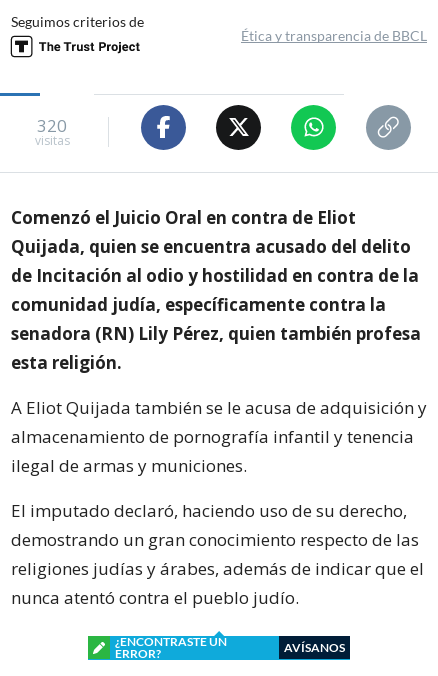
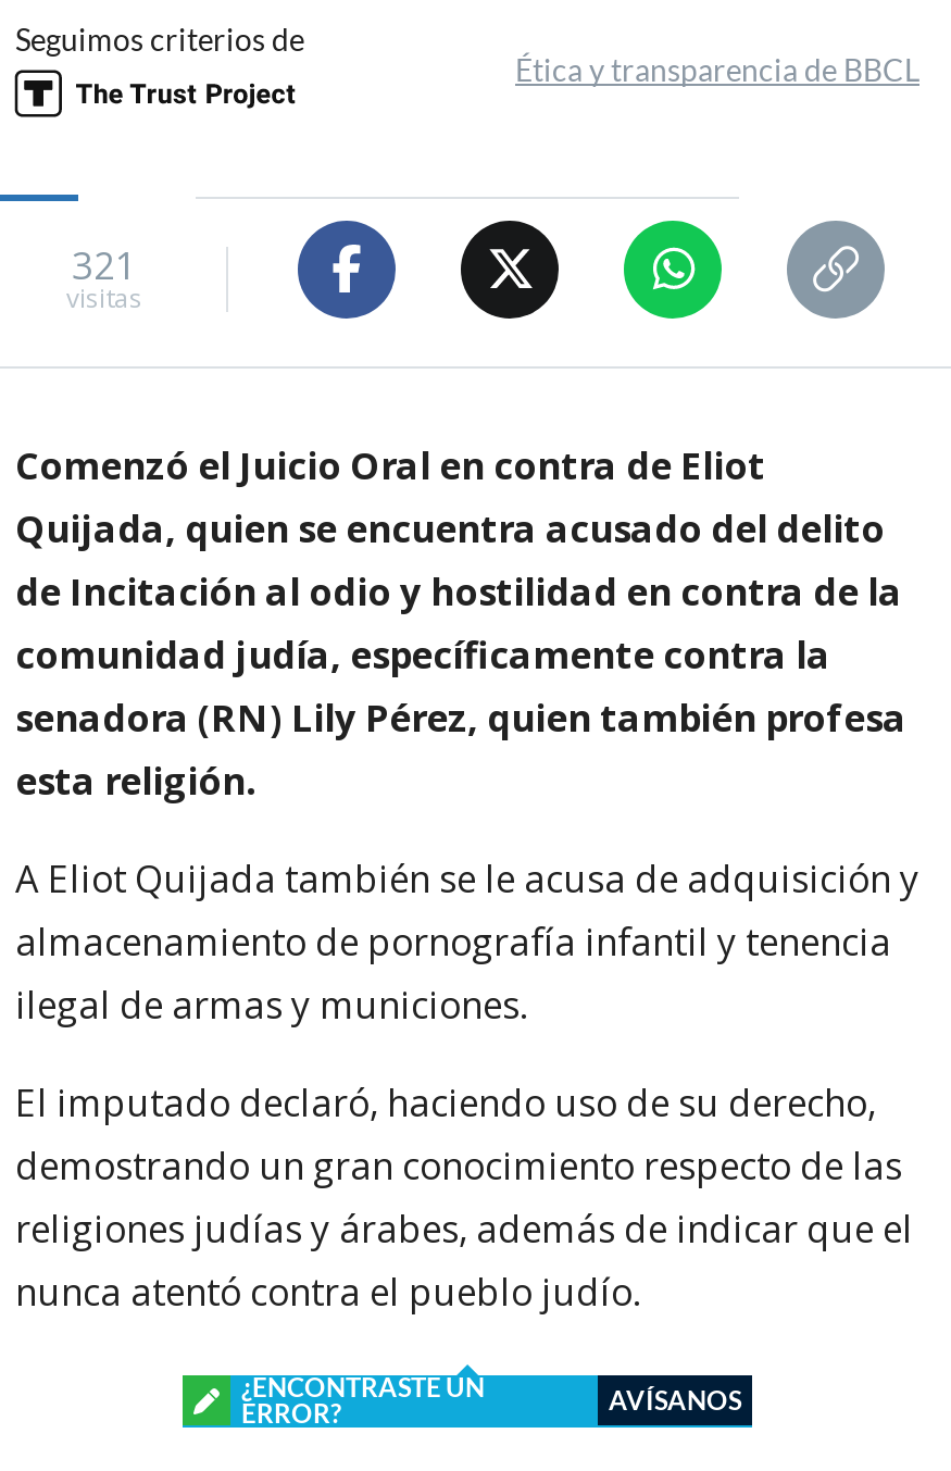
[37,114,67,137] 320 -> [72,241,137,291] 321

